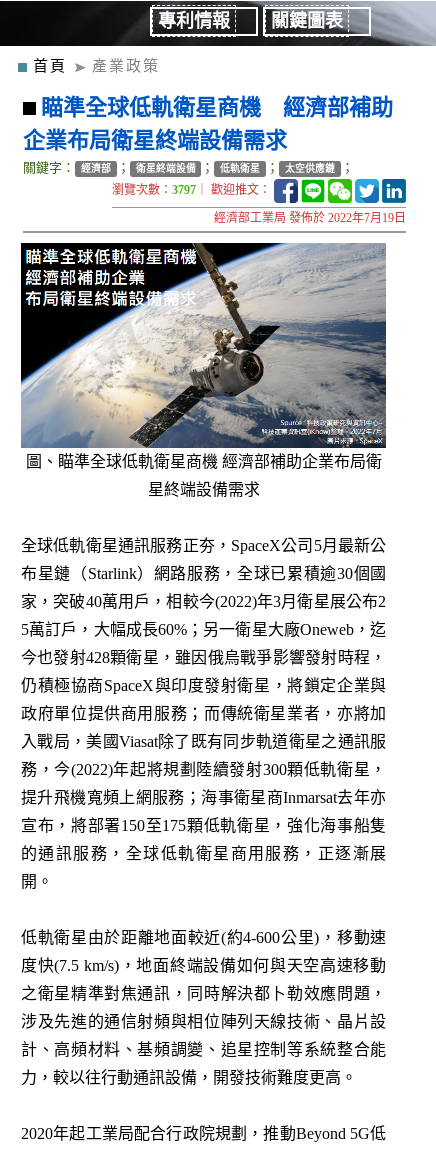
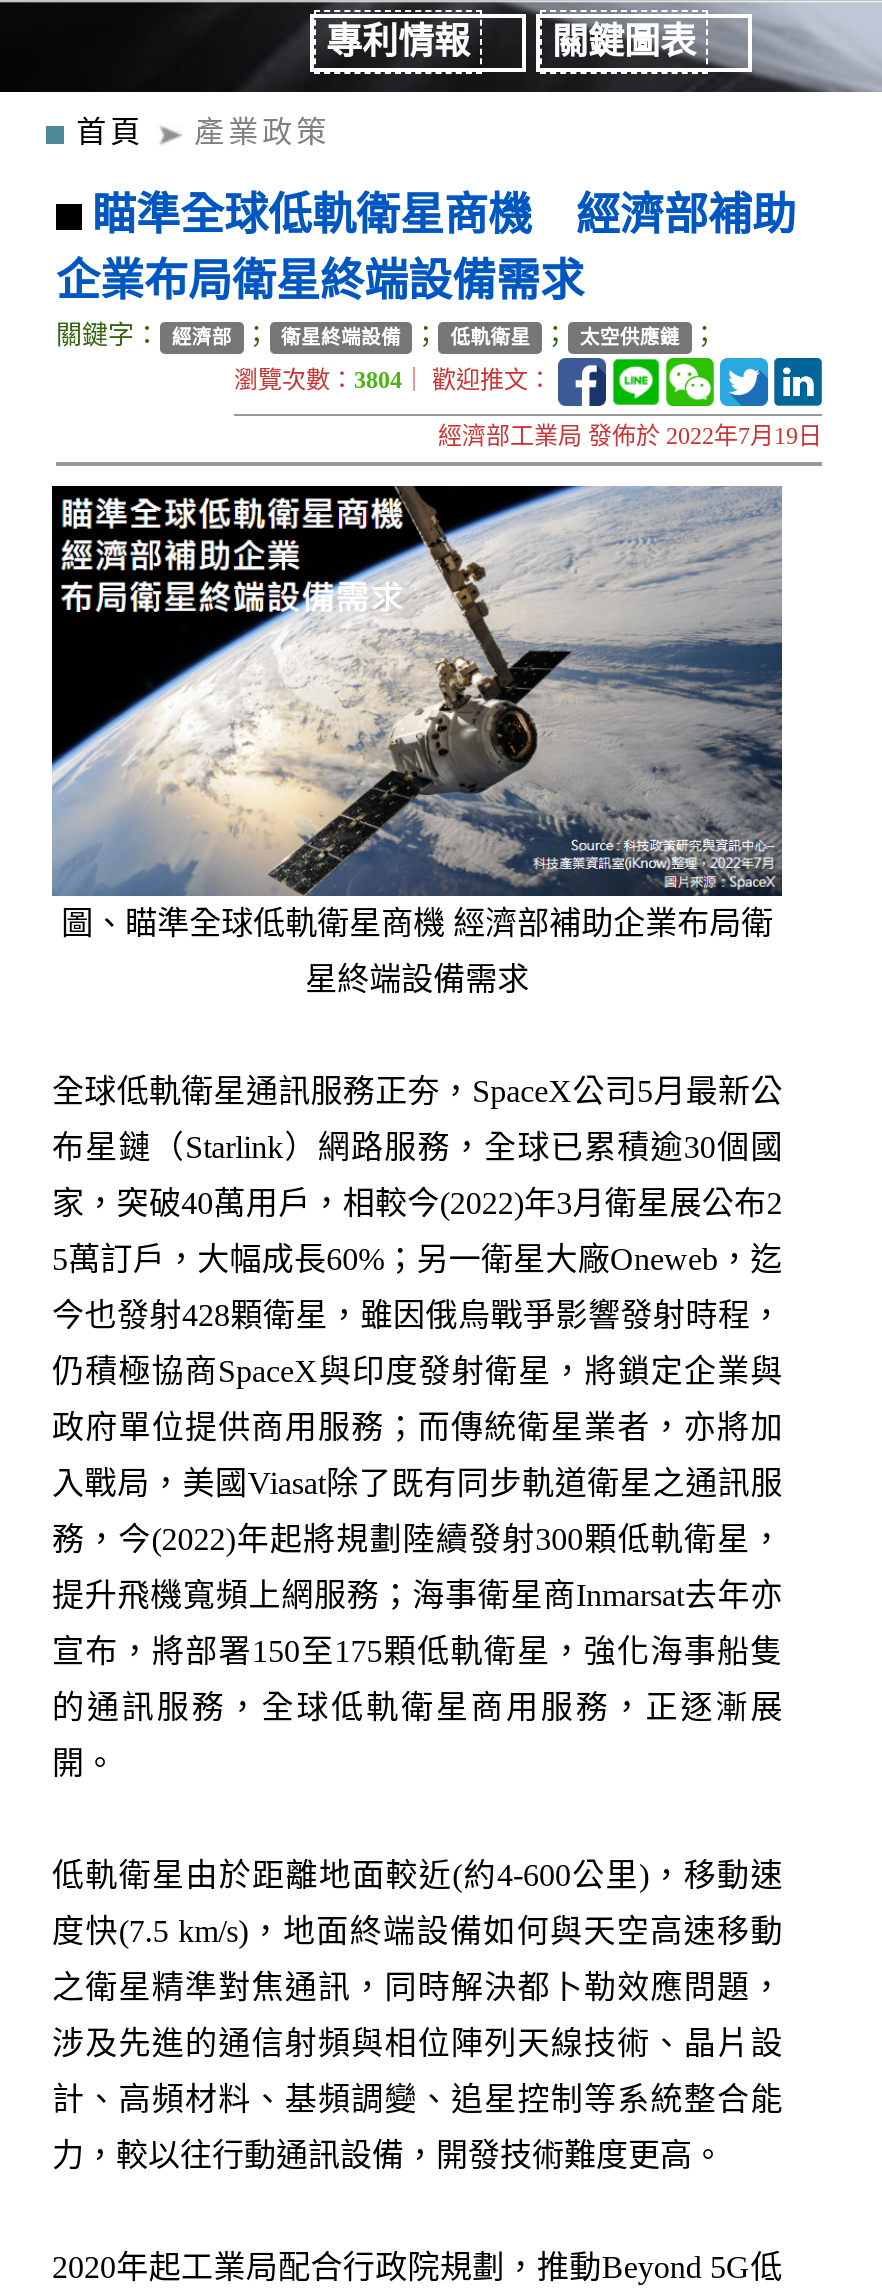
[112,183,274,197] 瀏覽次數：3797｜ 歡迎推文： -> [234,366,558,394] 瀏覽次數：3804｜ 歡迎推文：

